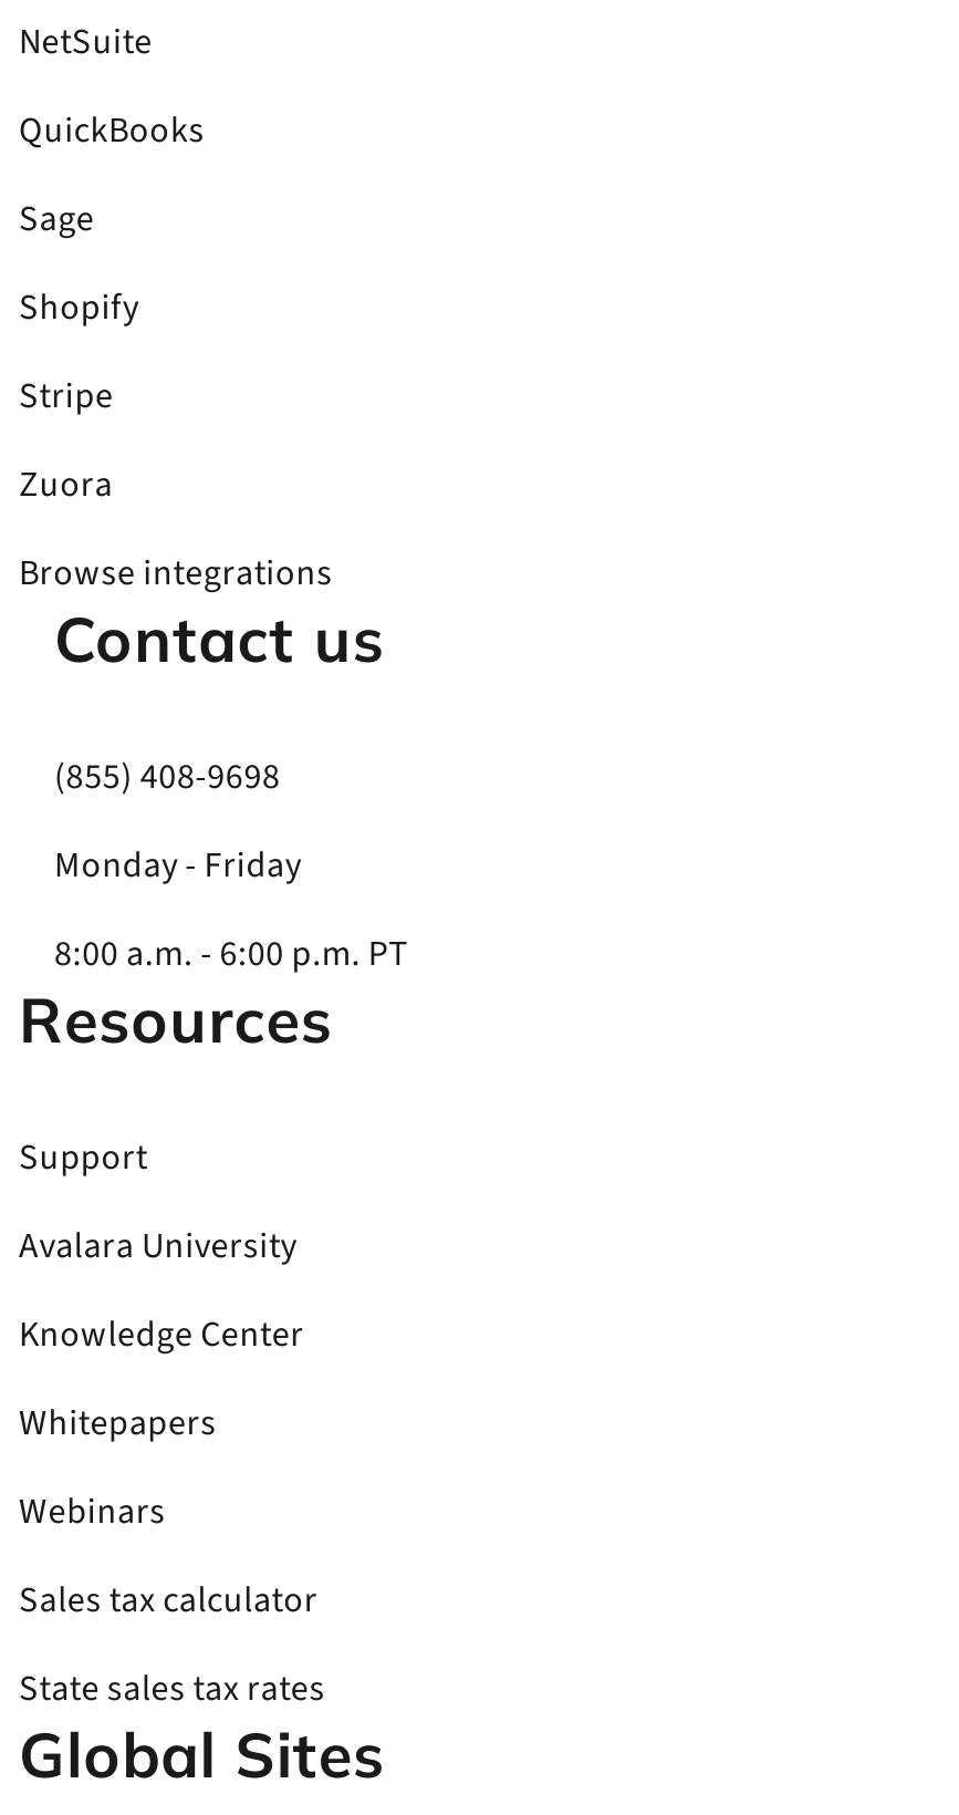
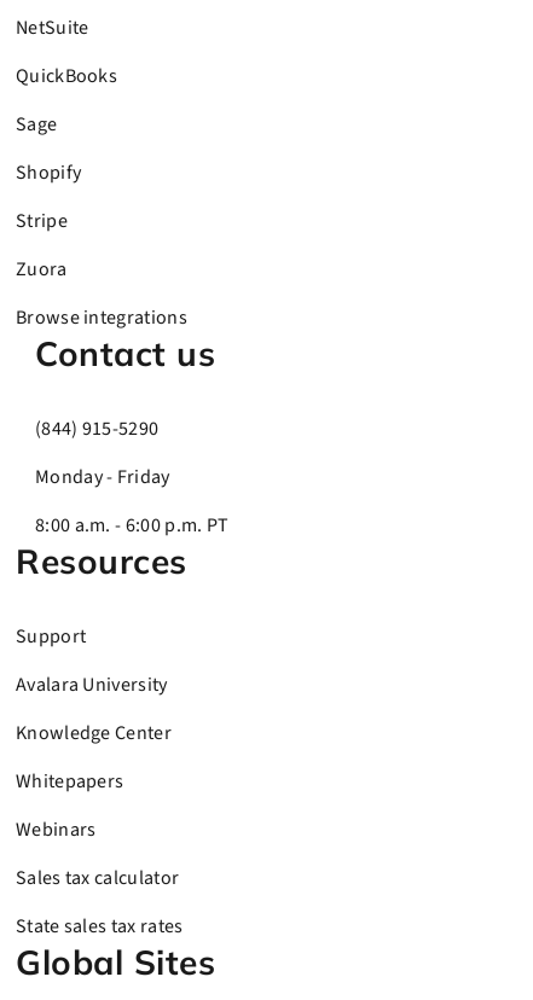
[54,753,281,801] (855) 408-9698 -> [35,415,159,442] (844) 915-5290

